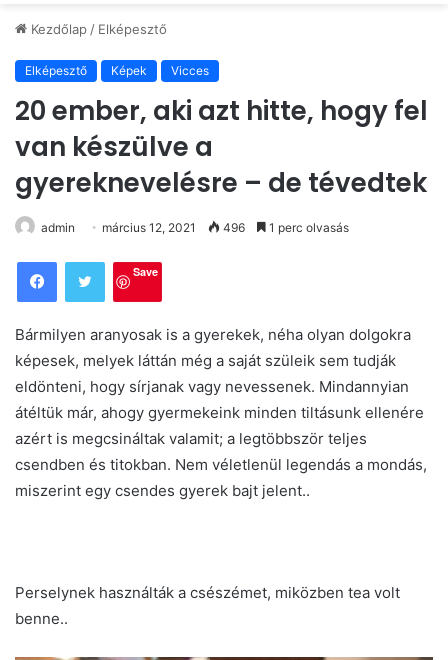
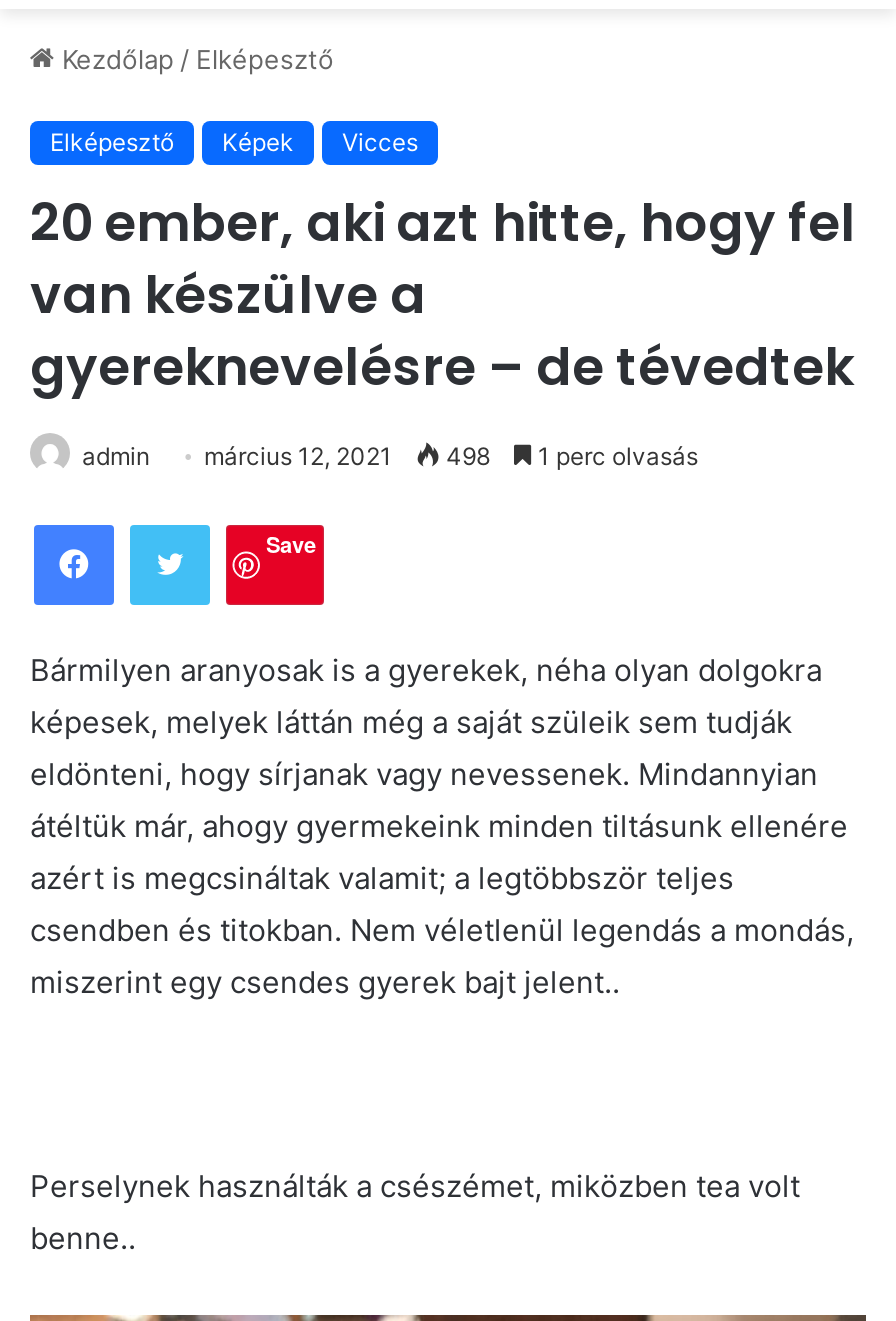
[41,220,349,235] admin március 12, 2021 496 1 perc olvasás -> [82,441,698,471] admin március 12, 2021 498 1 perc olvasás

